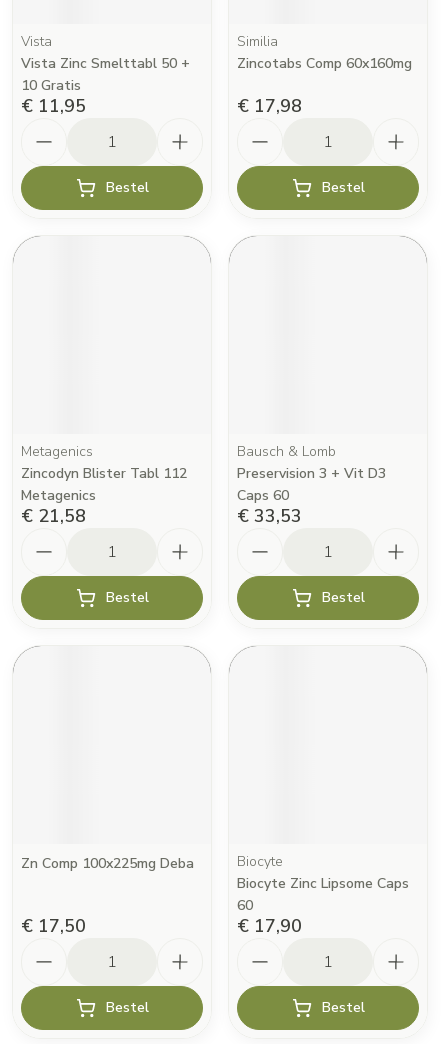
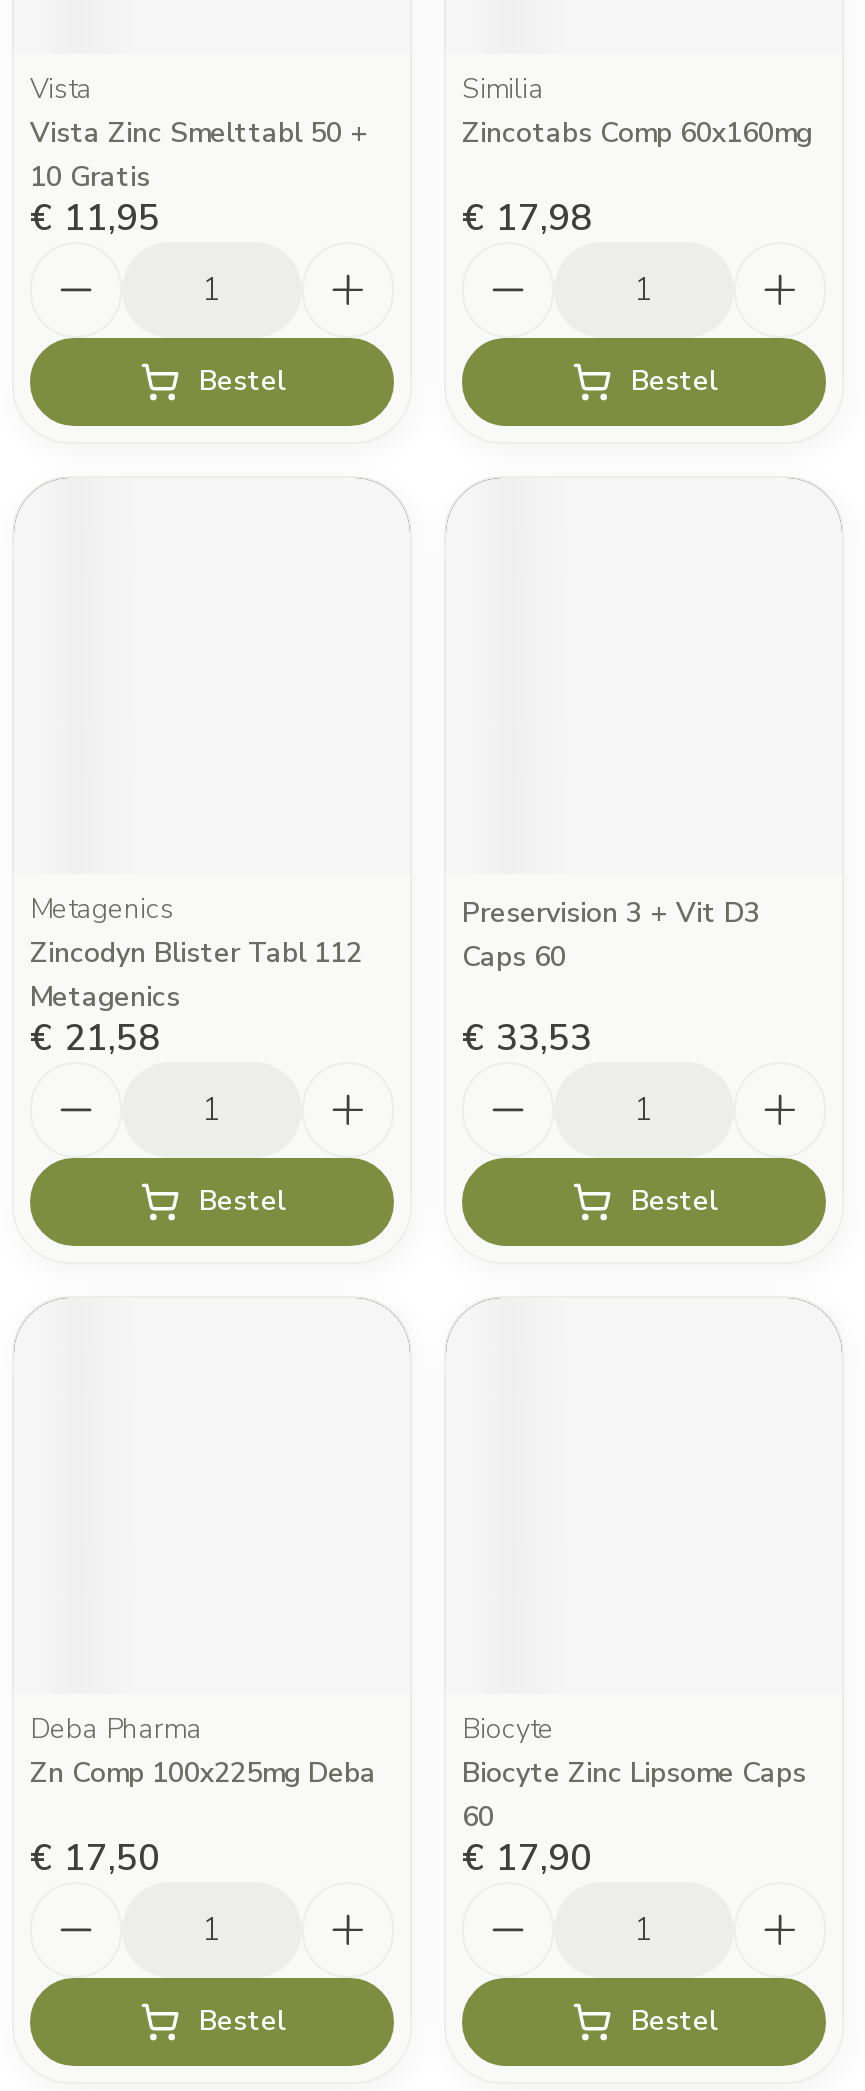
[237,442,336,461] Bausch & Lomb -> none
moved [237,464,386,505] -> [462,894,760,976]: Preservision 3 + Vit D3 | Caps 60
moved [21,854,194,873] -> [30,1754,376,1792]: Zn Comp 100x225mg Deba
none -> [30,1710,202,1748] Deba Pharma

